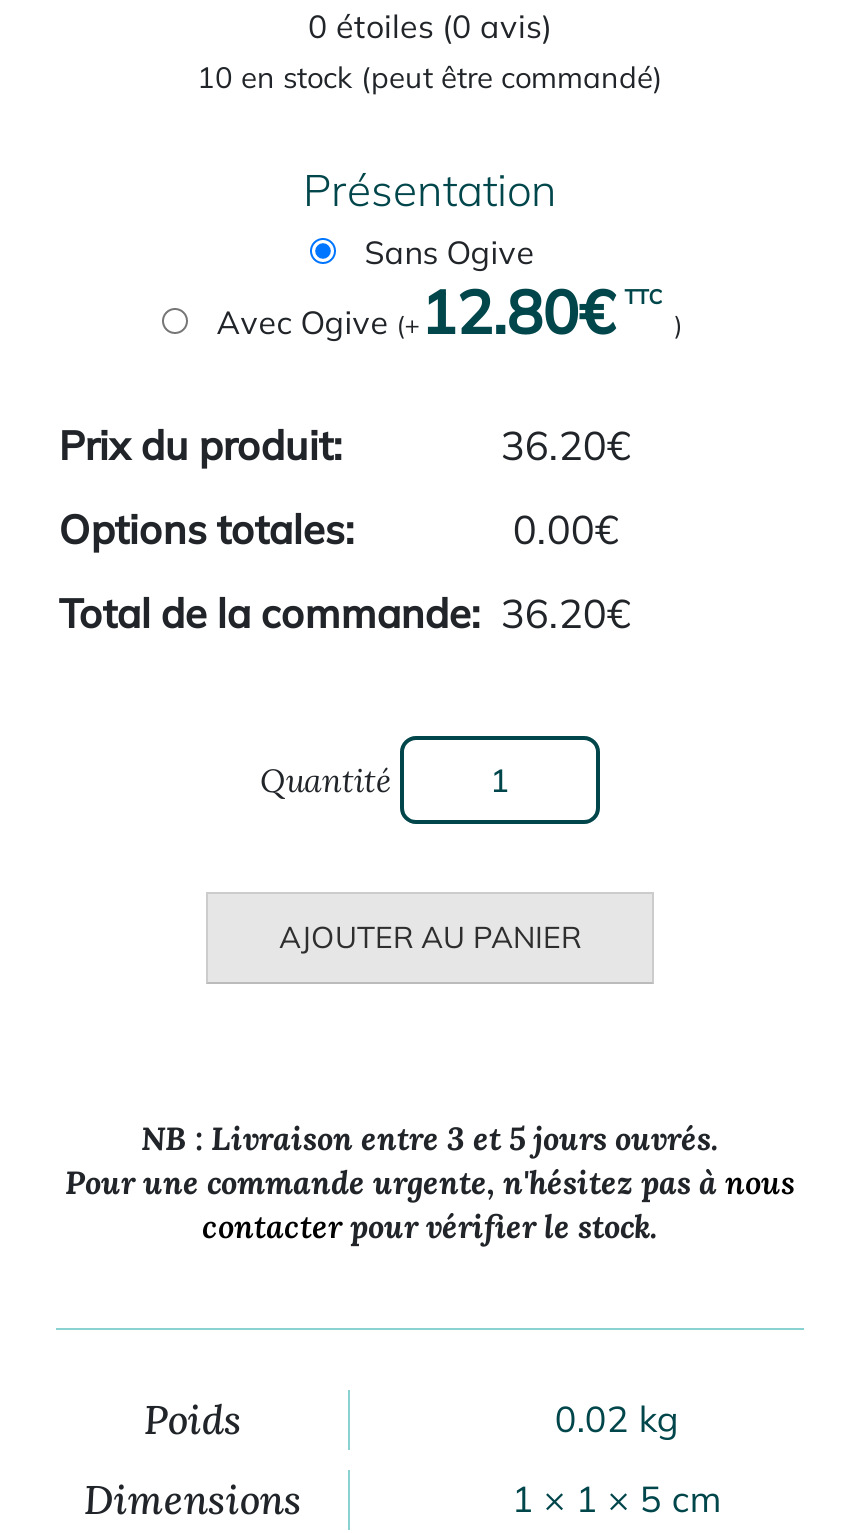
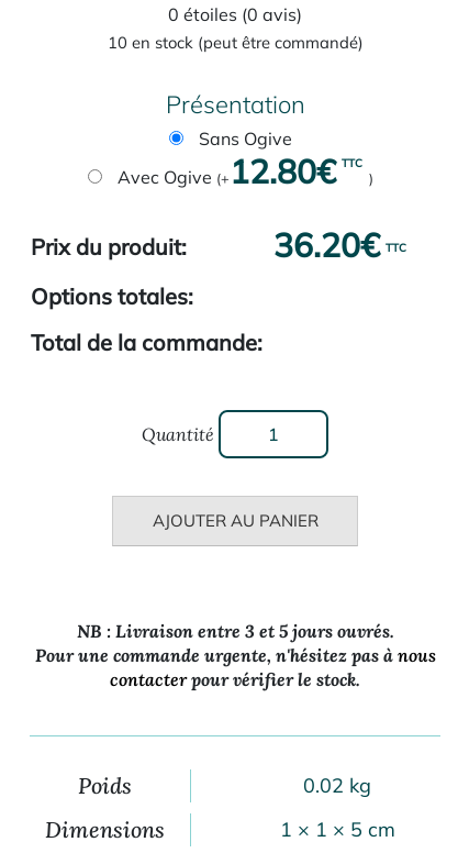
[59,504,631,638] 0.00€ | Total de la commande: 36.20€ -> [31,329,263,356] Total de la commande:

